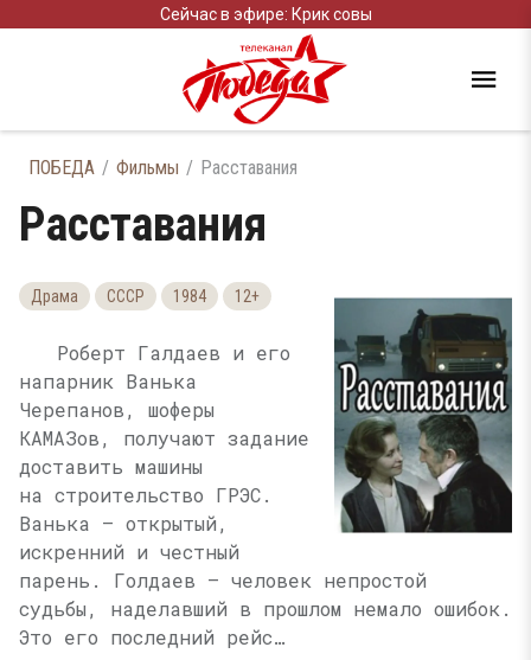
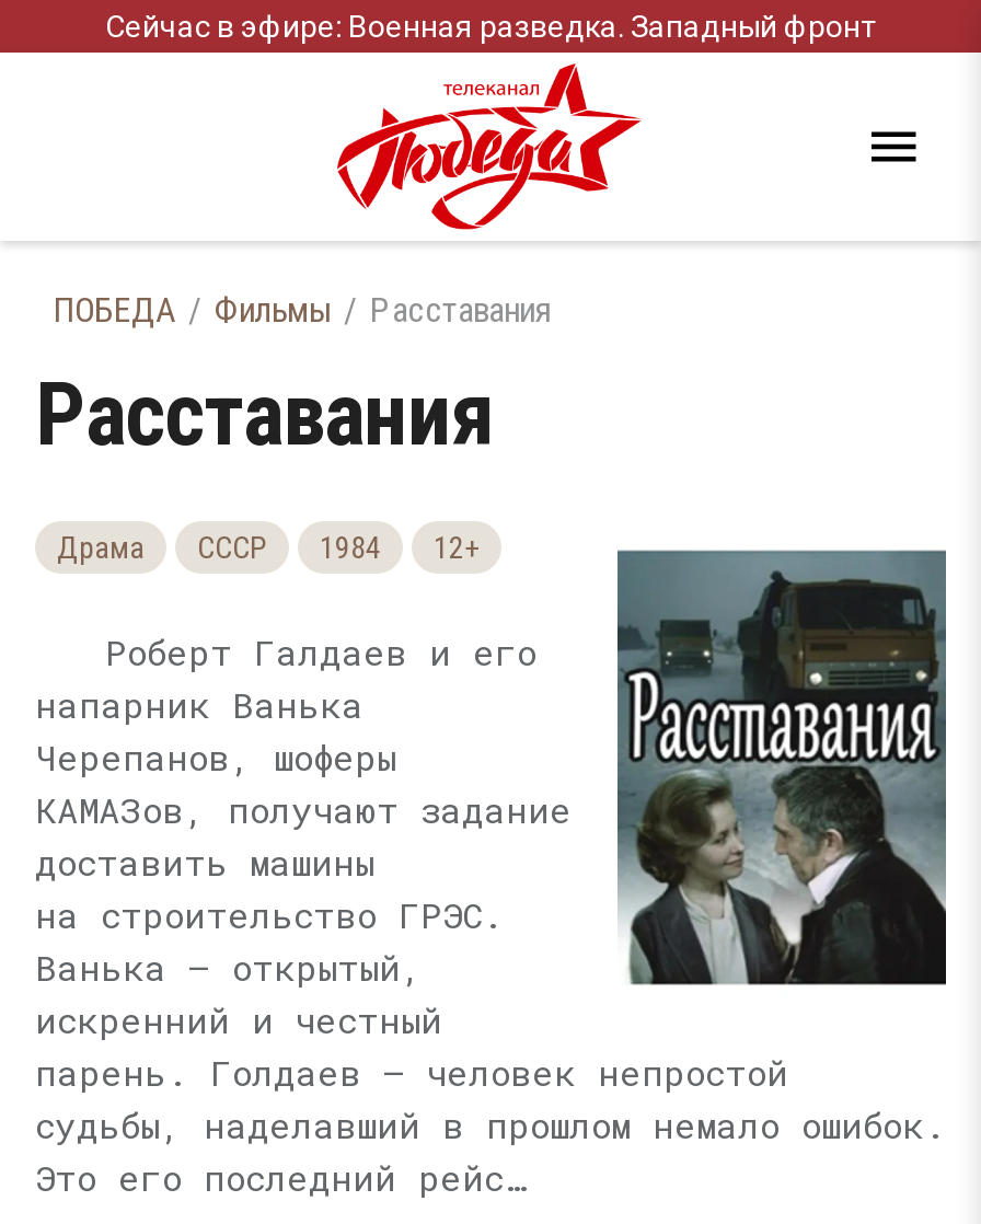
[159,5,372,24] Сейчас в эфире: Крик совы -> [105,9,876,44] Сейчас в эфире: Военная разведка. Западный фронт

